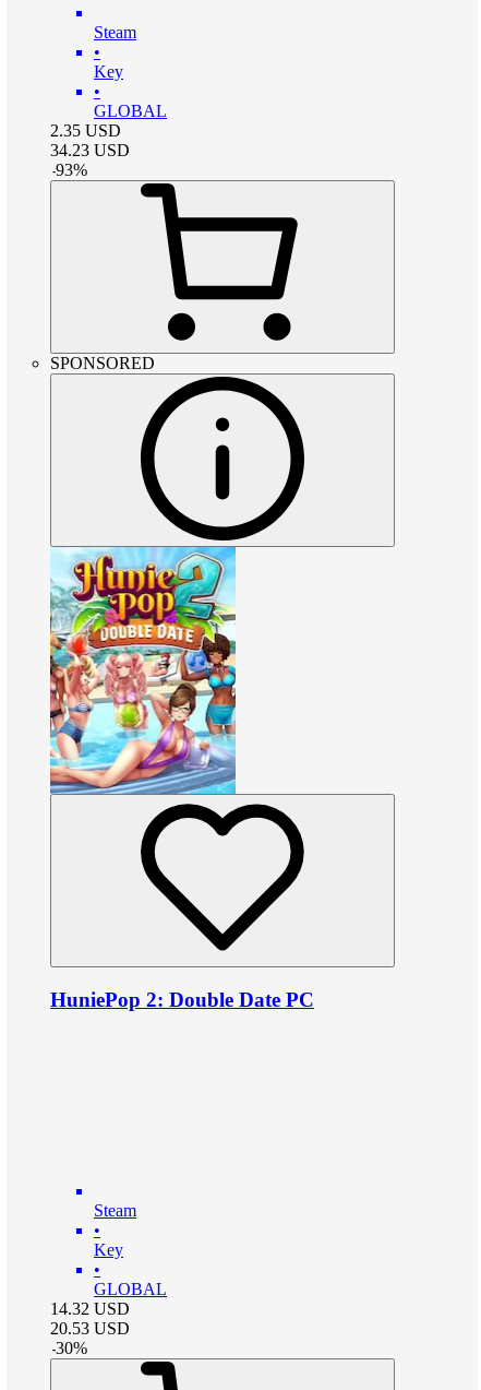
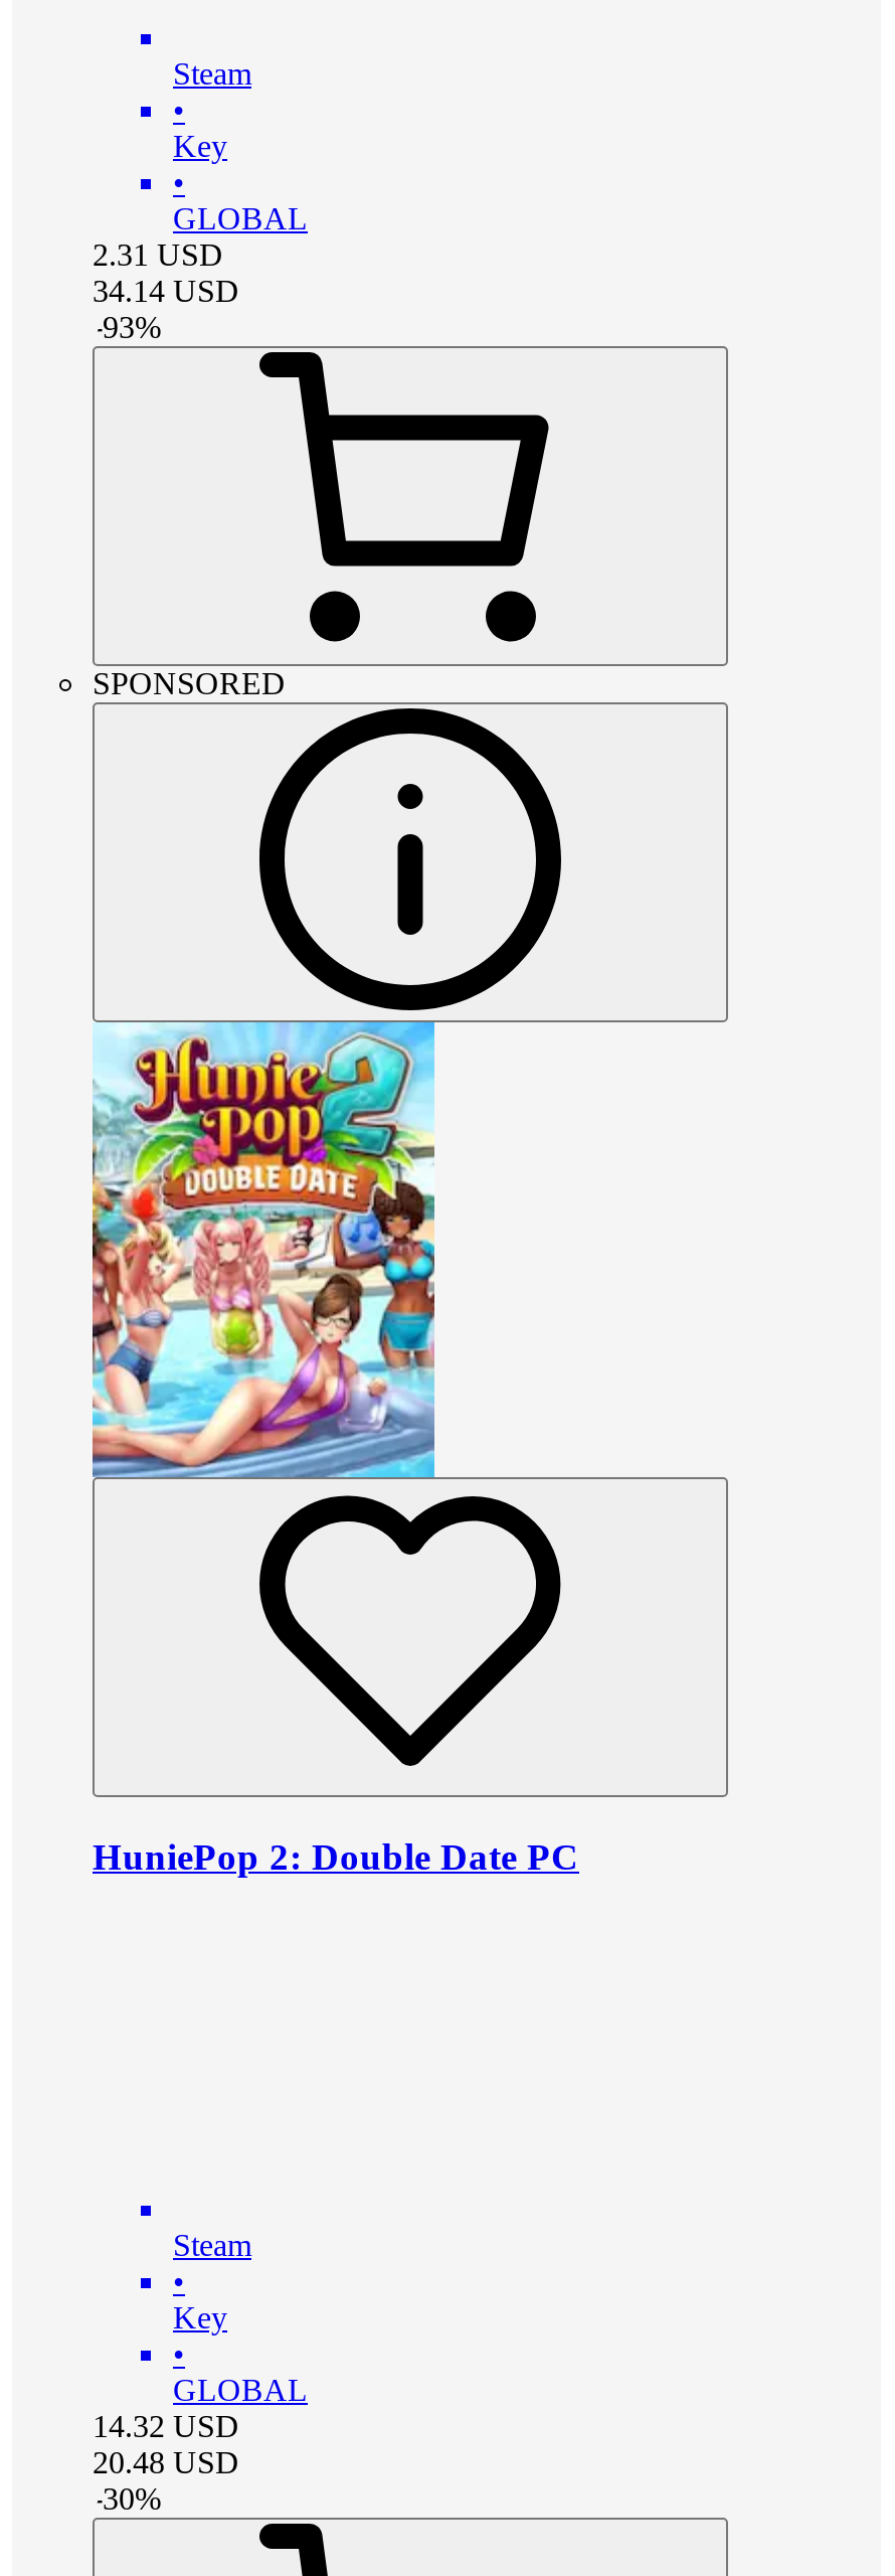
[50,121,121,140] 2.35 USD -> [93,238,223,272] 2.31 USD
[50,141,130,160] 34.23 USD -> [93,274,239,308] 34.14 USD
[50,1319,130,1337] 20.53 USD -> [93,2444,239,2479] 20.48 USD

